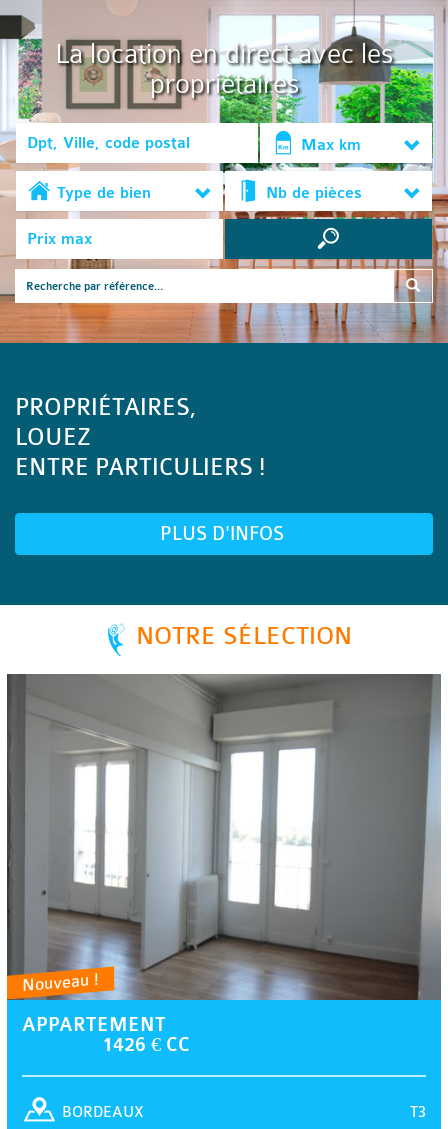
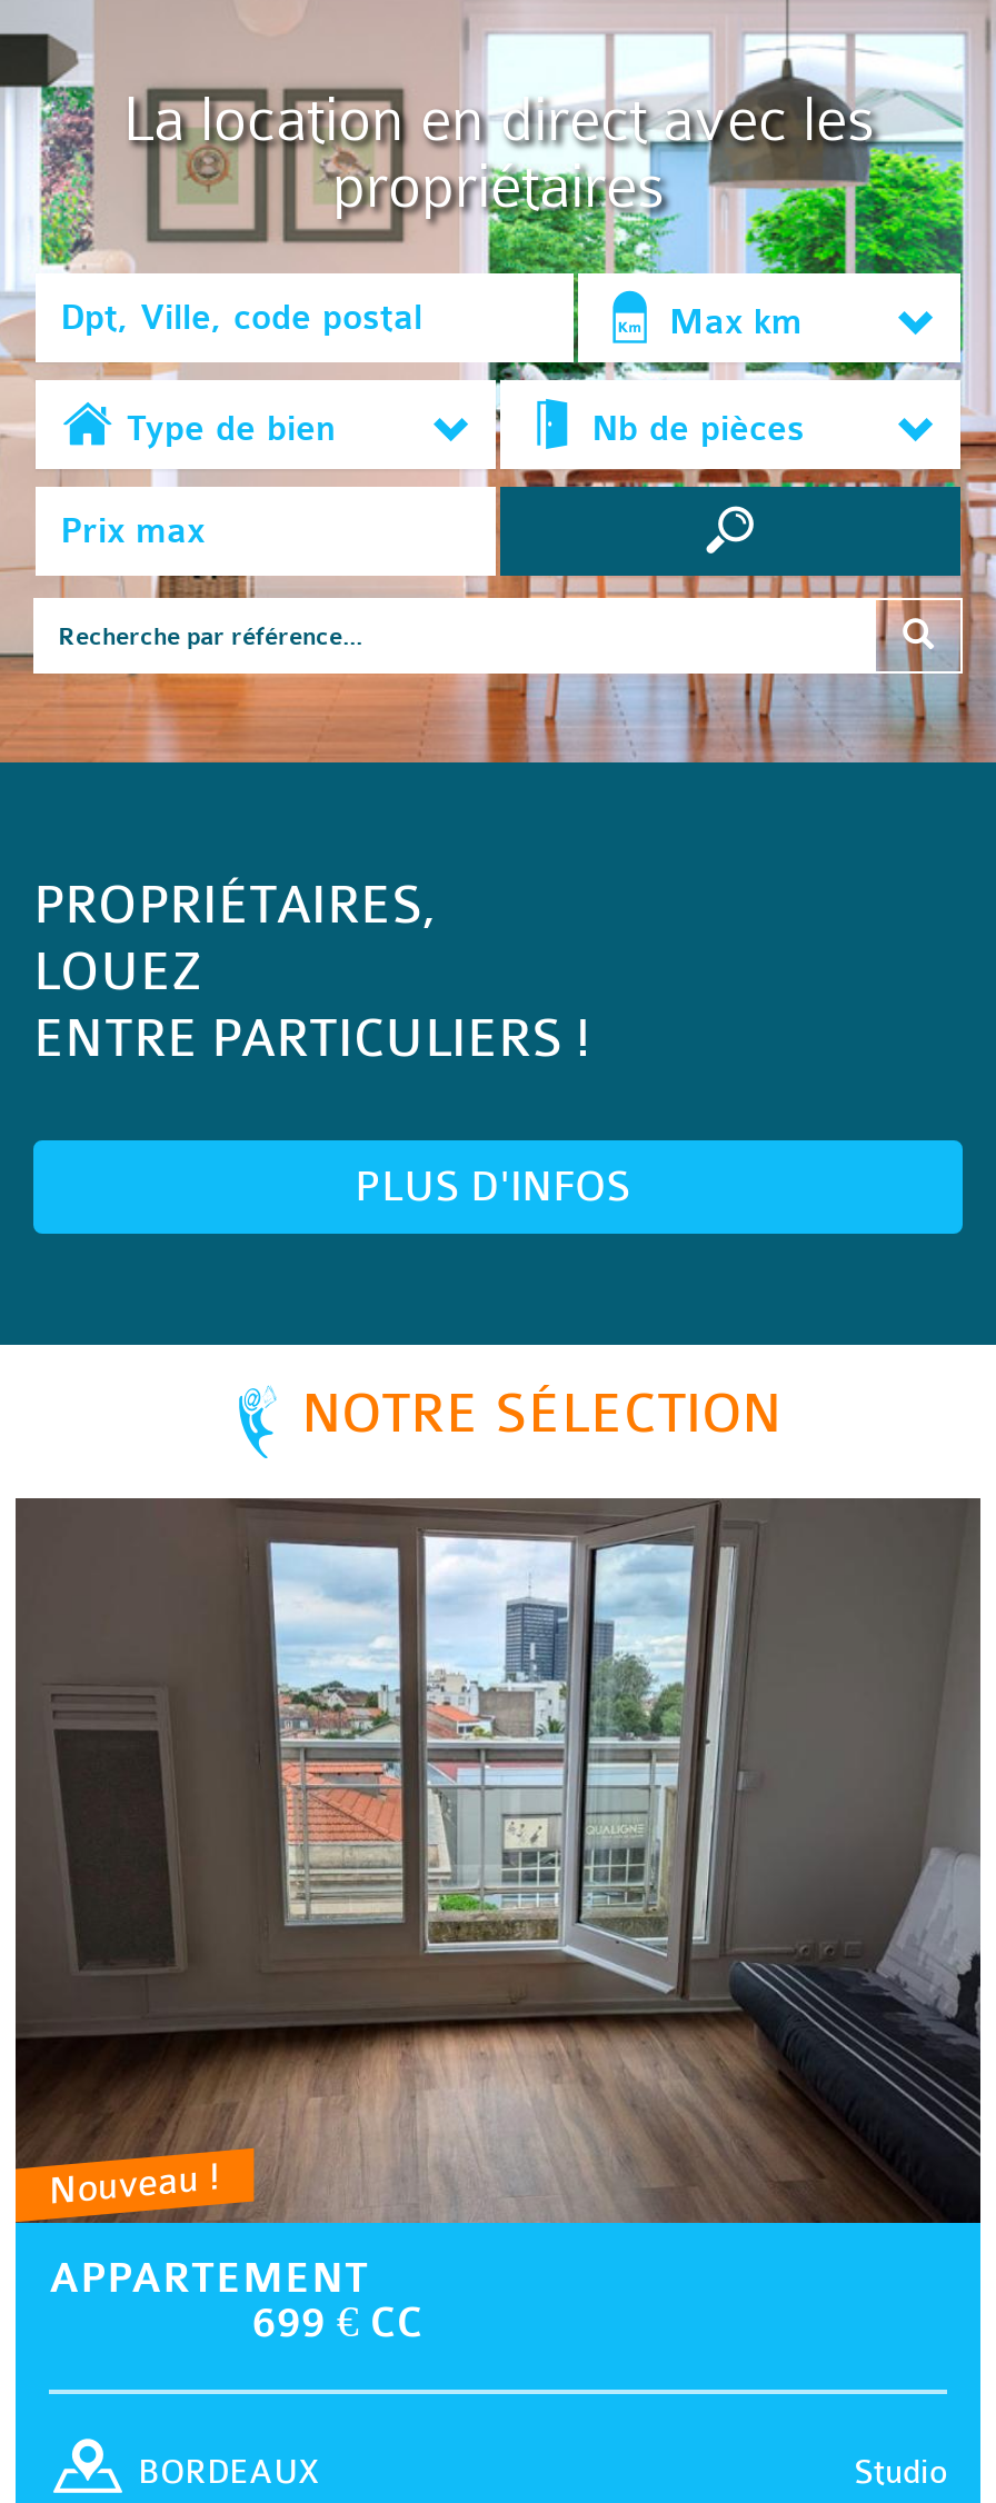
[7,674,442,1055] [image] | 1426 € CC -> [16,1500,983,2346] [image] | 699 € CC
[410,1103,426,1120] T3 -> [854,2453,947,2491] Studio

